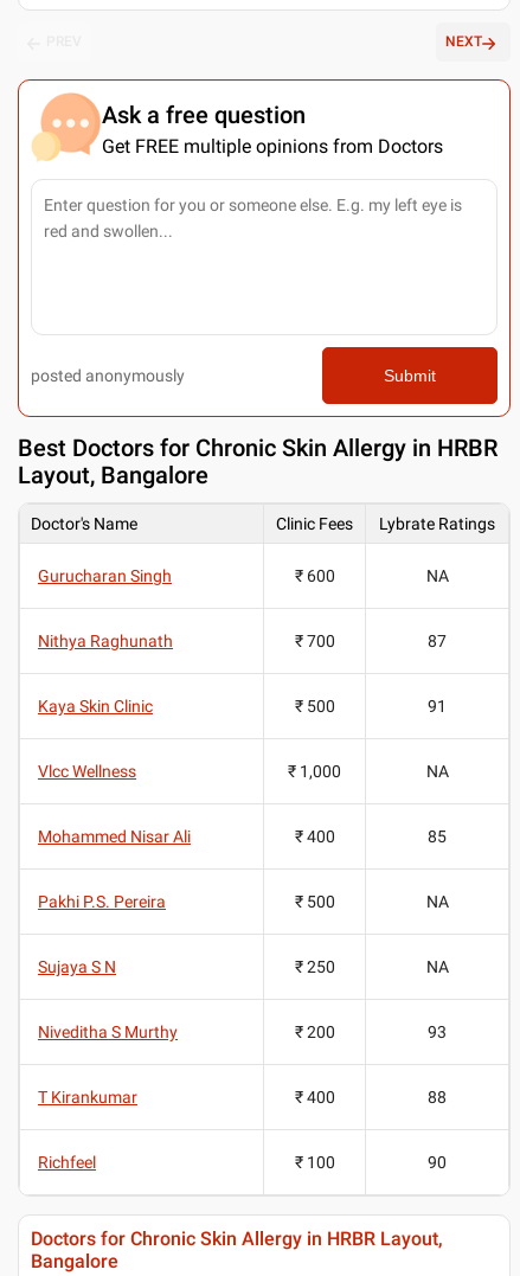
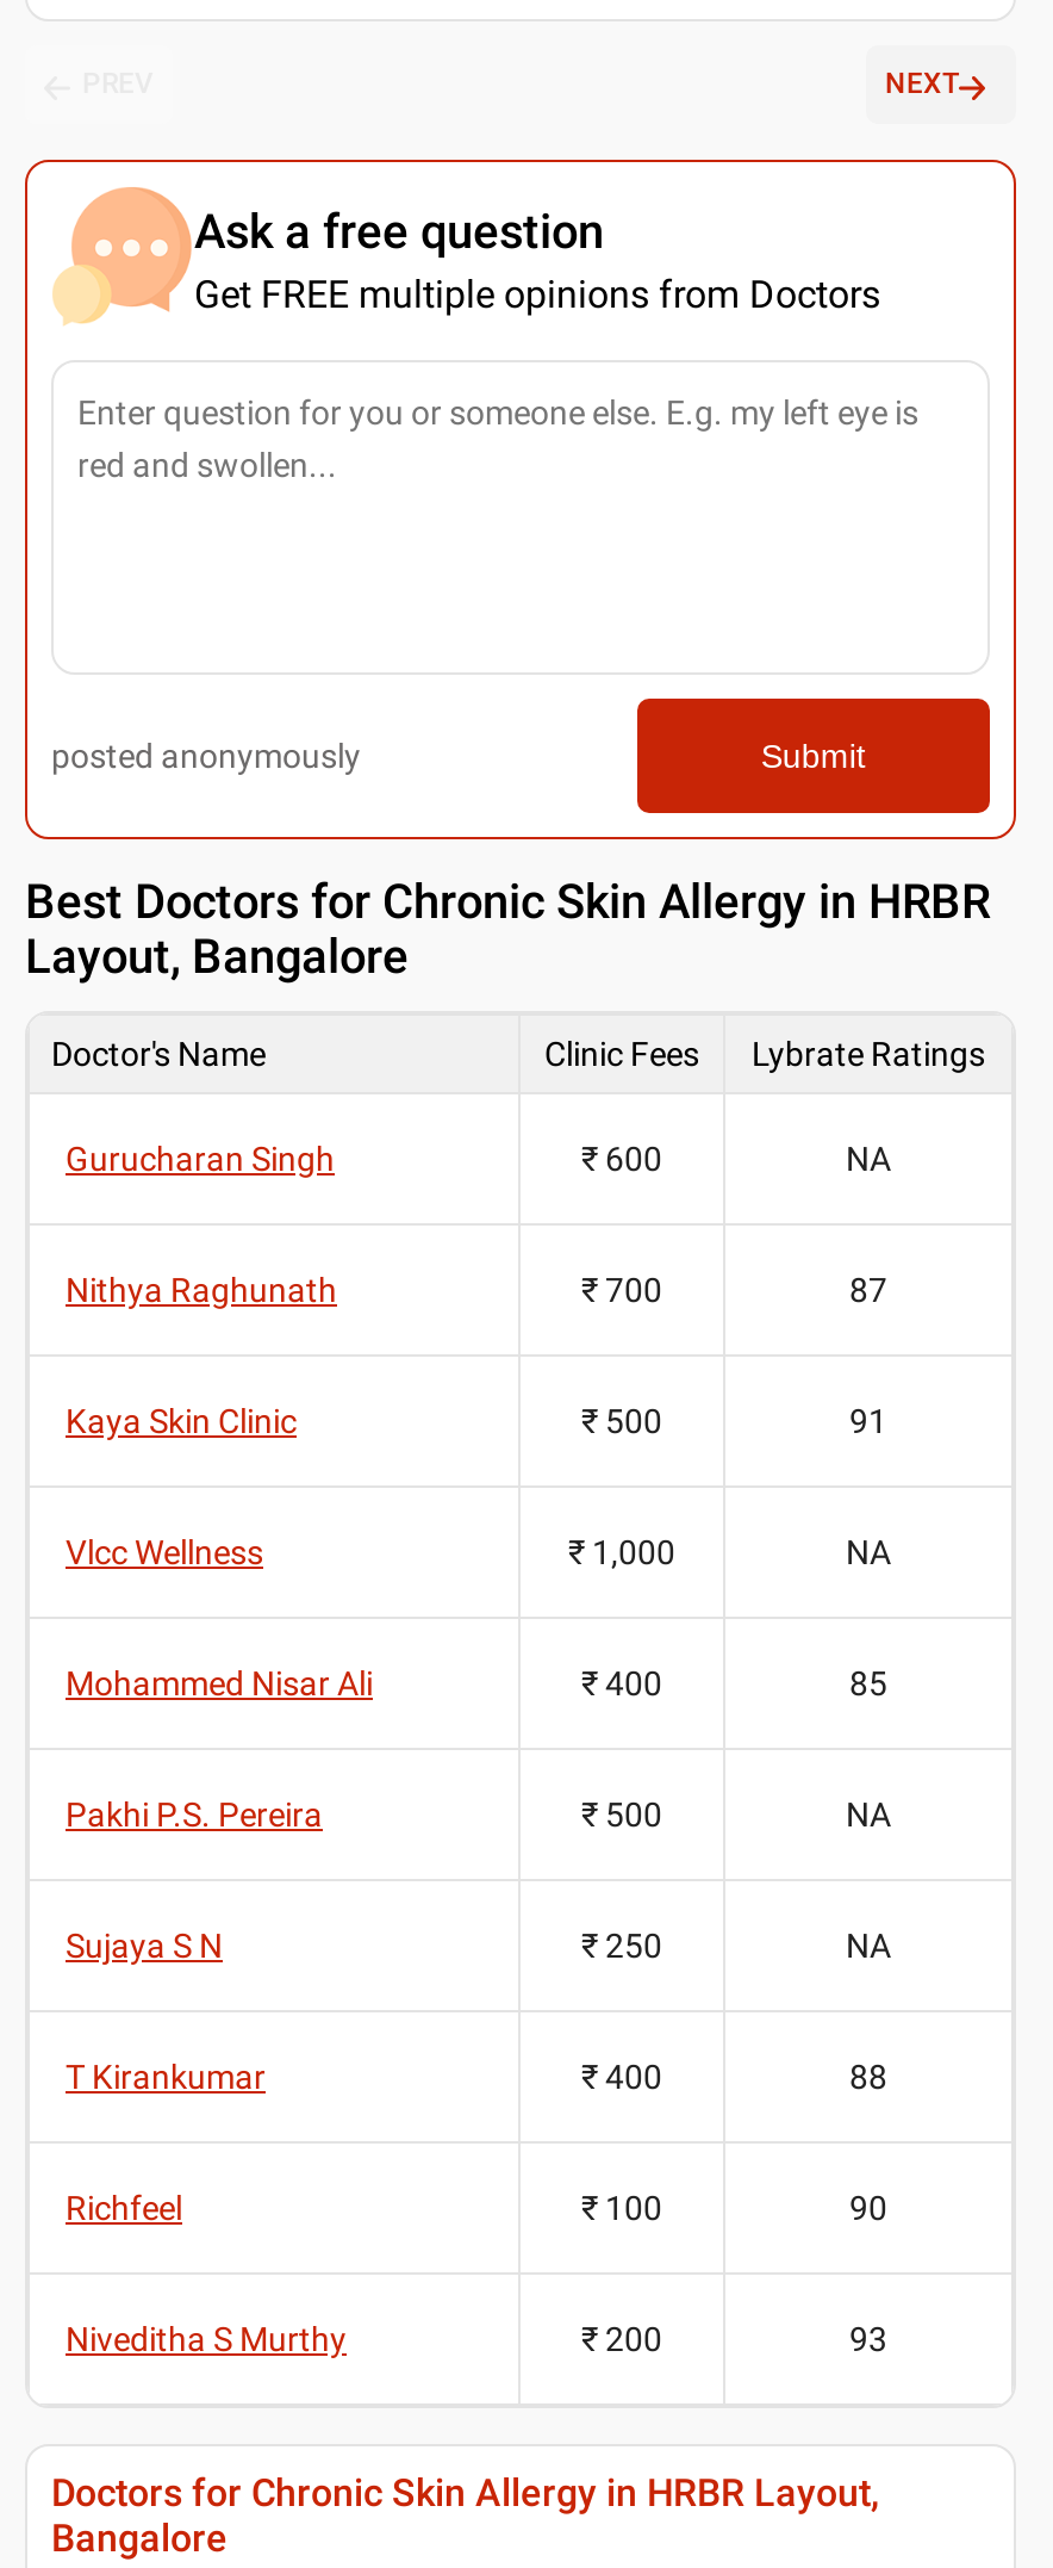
moved [38,1022,447,1041] -> [66,2319,887,2357]: Niveditha S Murthy | ₹ 200 | 93
moved [38,1087,447,1171] -> [66,2057,887,2226]: T Kirankumar | ₹ 400 | 88 | Richfeel | ₹ 100 | 90

